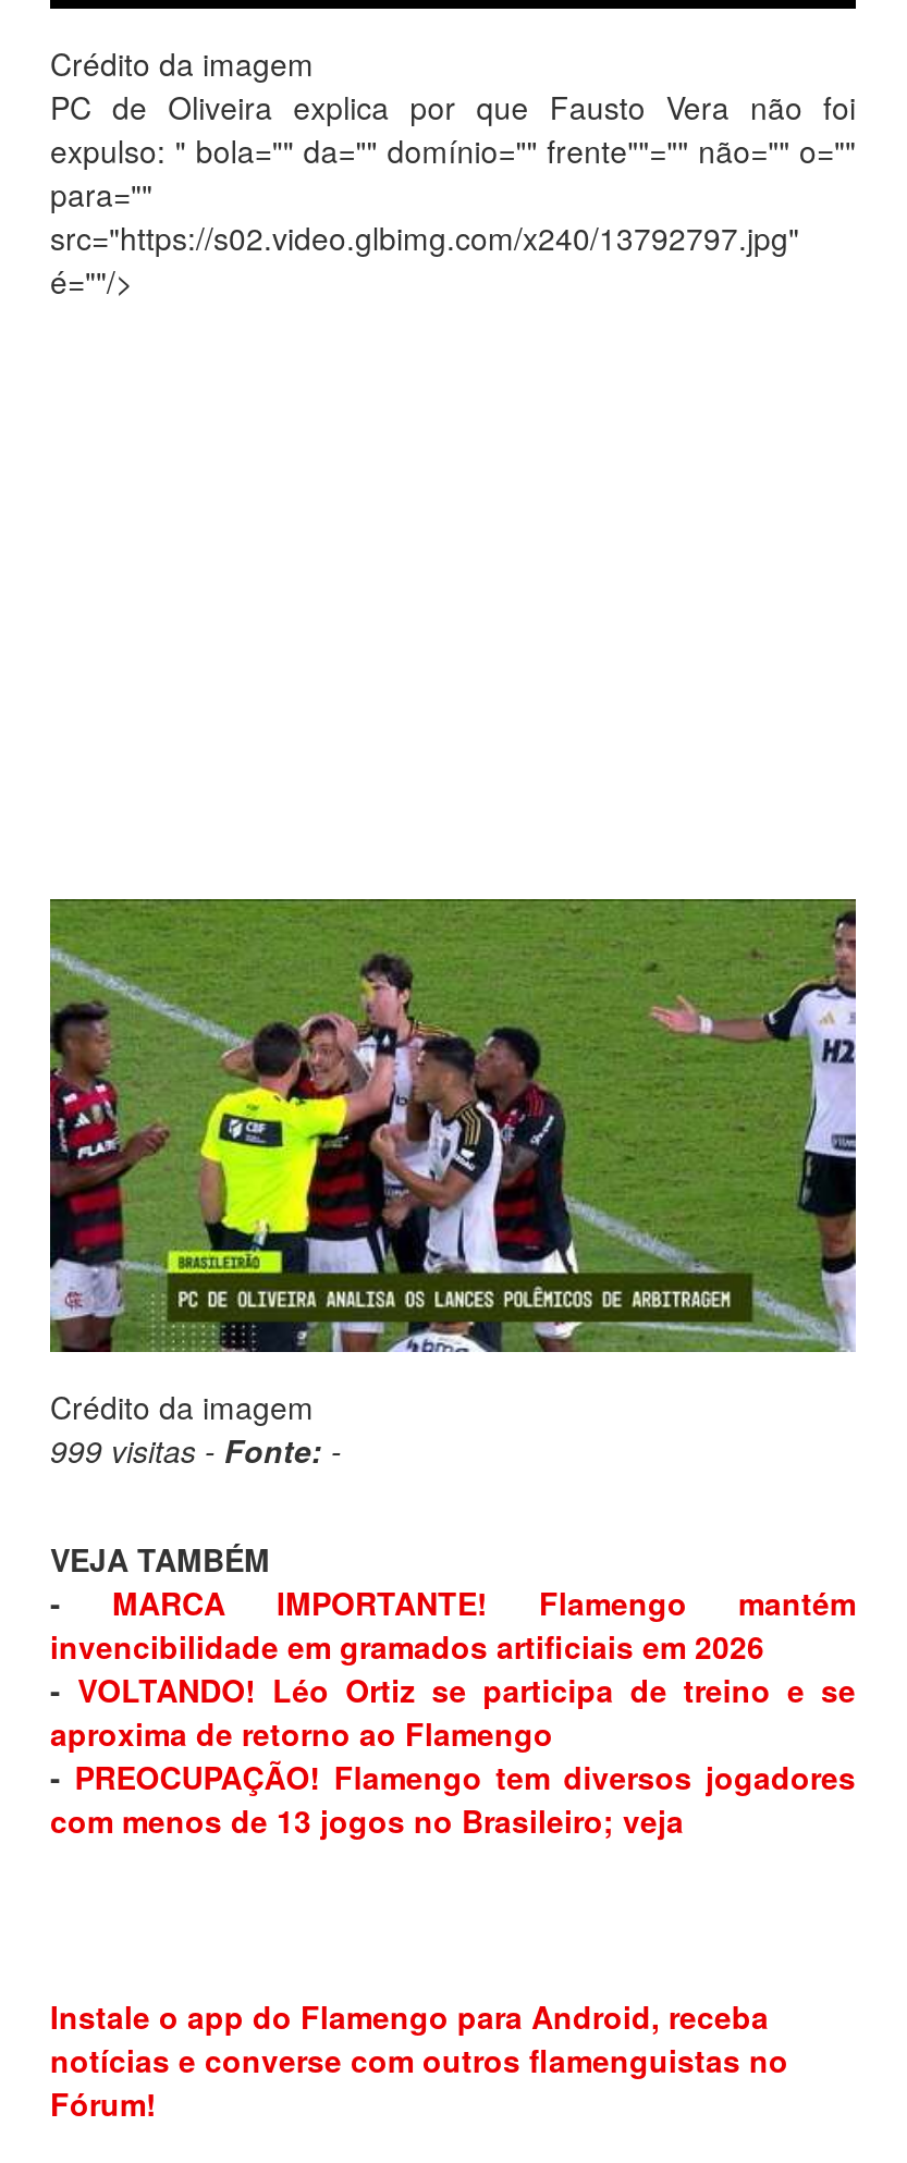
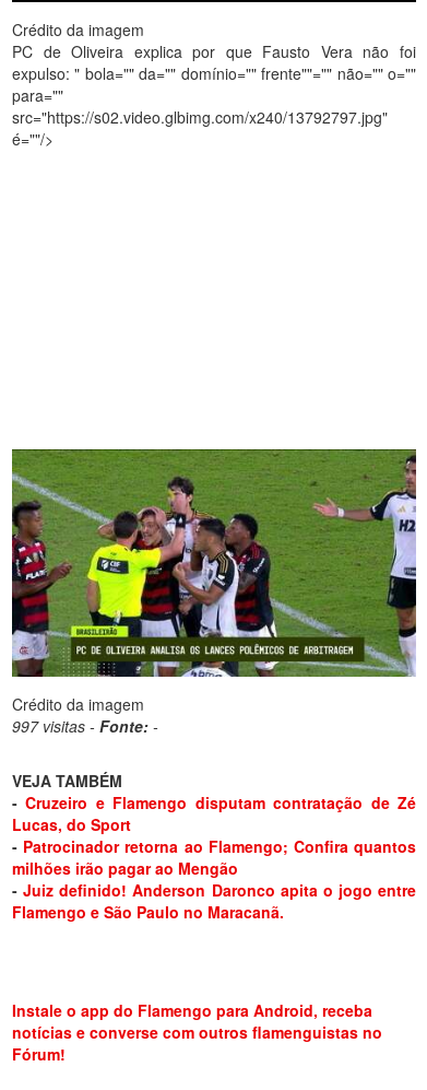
[50,1428,342,1472] 999 visitas - Fonte: - -> [12,715,158,737] 997 visitas - Fonte: -
[50,1581,856,1842] - MARCA IMPORTANTE! Flamengo mantém | invencibilidade em gramados artificiais em 2026 | - VOLTANDO! Léo Ortiz se participa de treino e se | aproxima de retorno ao Flamengo | - PREOCUPAÇÃO! Flamengo tem diversos jogadores | com menos de 13 jogos no Brasileiro; veja -> [12,792,416,923] - Cruzeiro e Flamengo disputam contratação de Zé | Lucas, do Sport | - Patrocinador retorna ao Flamengo; Confira quantos | milhões irão pagar ao Mengão | - Juiz definido! Anderson Daronco apita o jogo entre | Flamengo e São Paulo no Maracanã.

